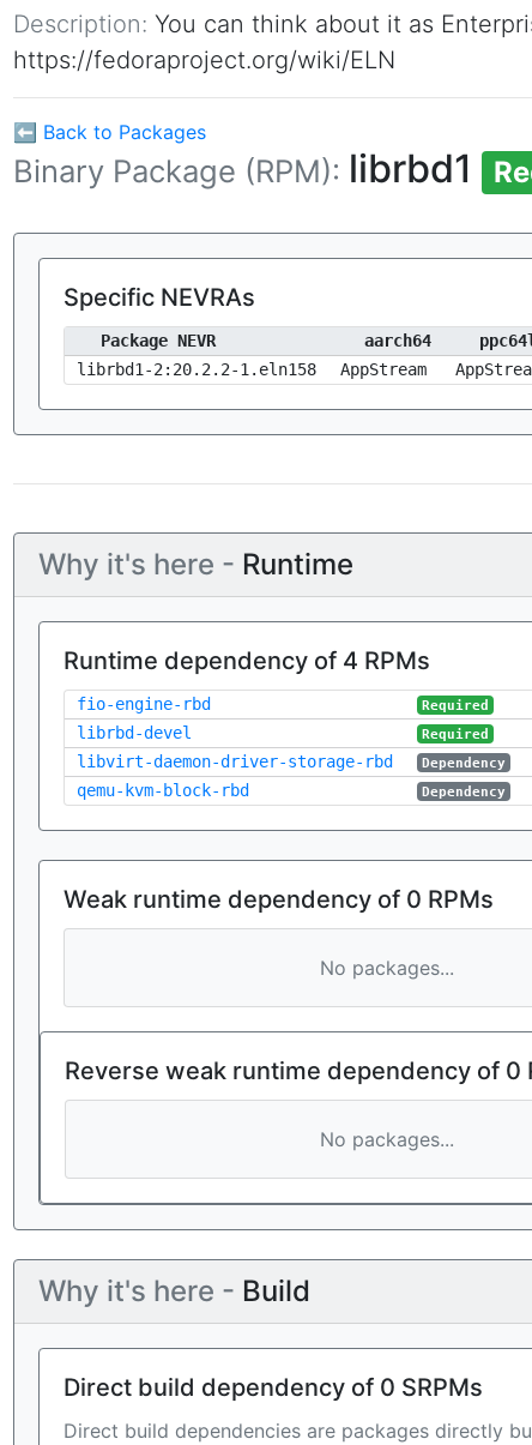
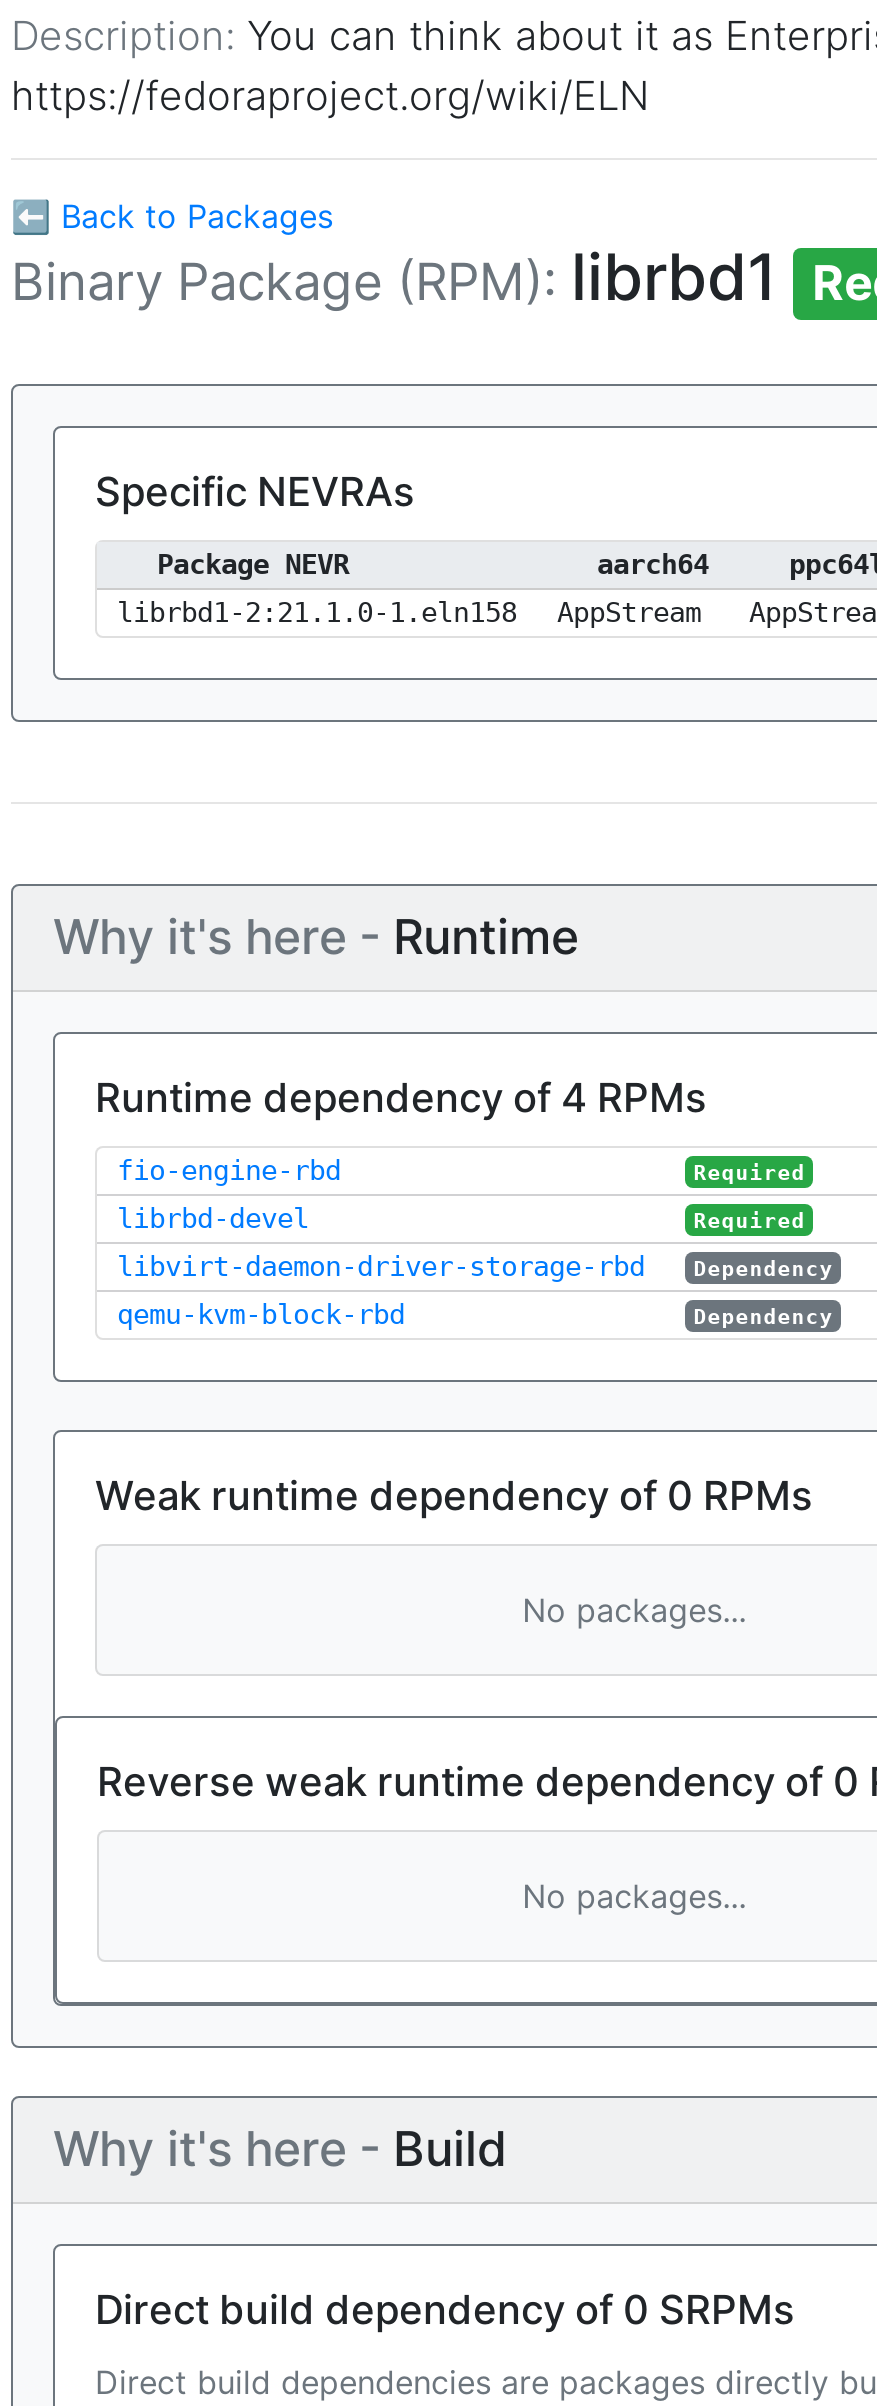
[77,360,316,379] librbd1-2:20.2.2-1.eln158 -> [117,596,517,628] librbd1-2:21.1.0-1.eln158

